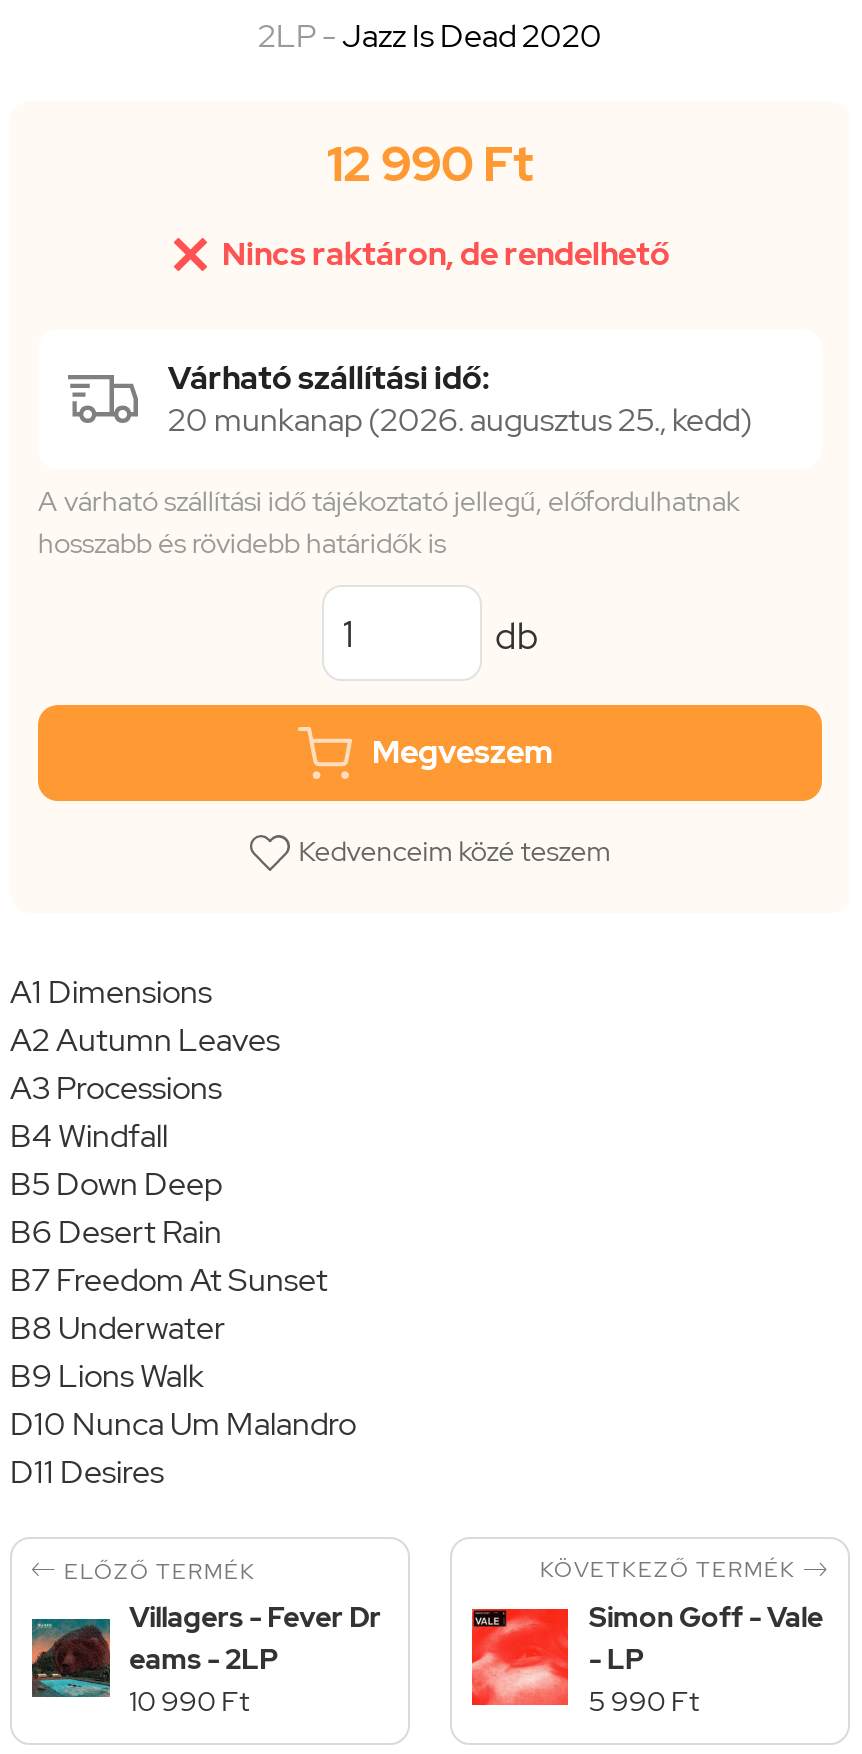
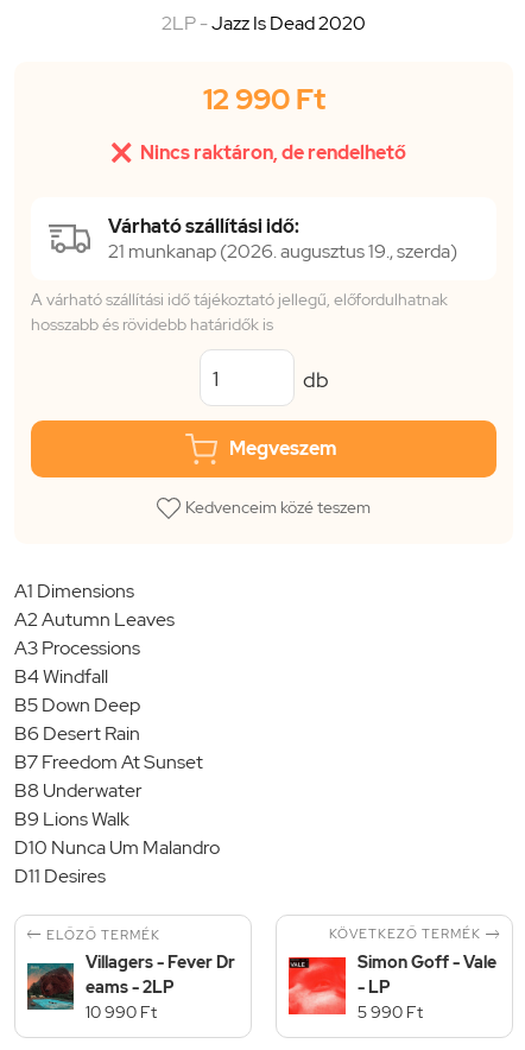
[168,399,752,441] 20 munkanap (2026. augusztus 25., kedd) -> [108,239,457,264] 21 munkanap (2026. augusztus 19., szerda)

